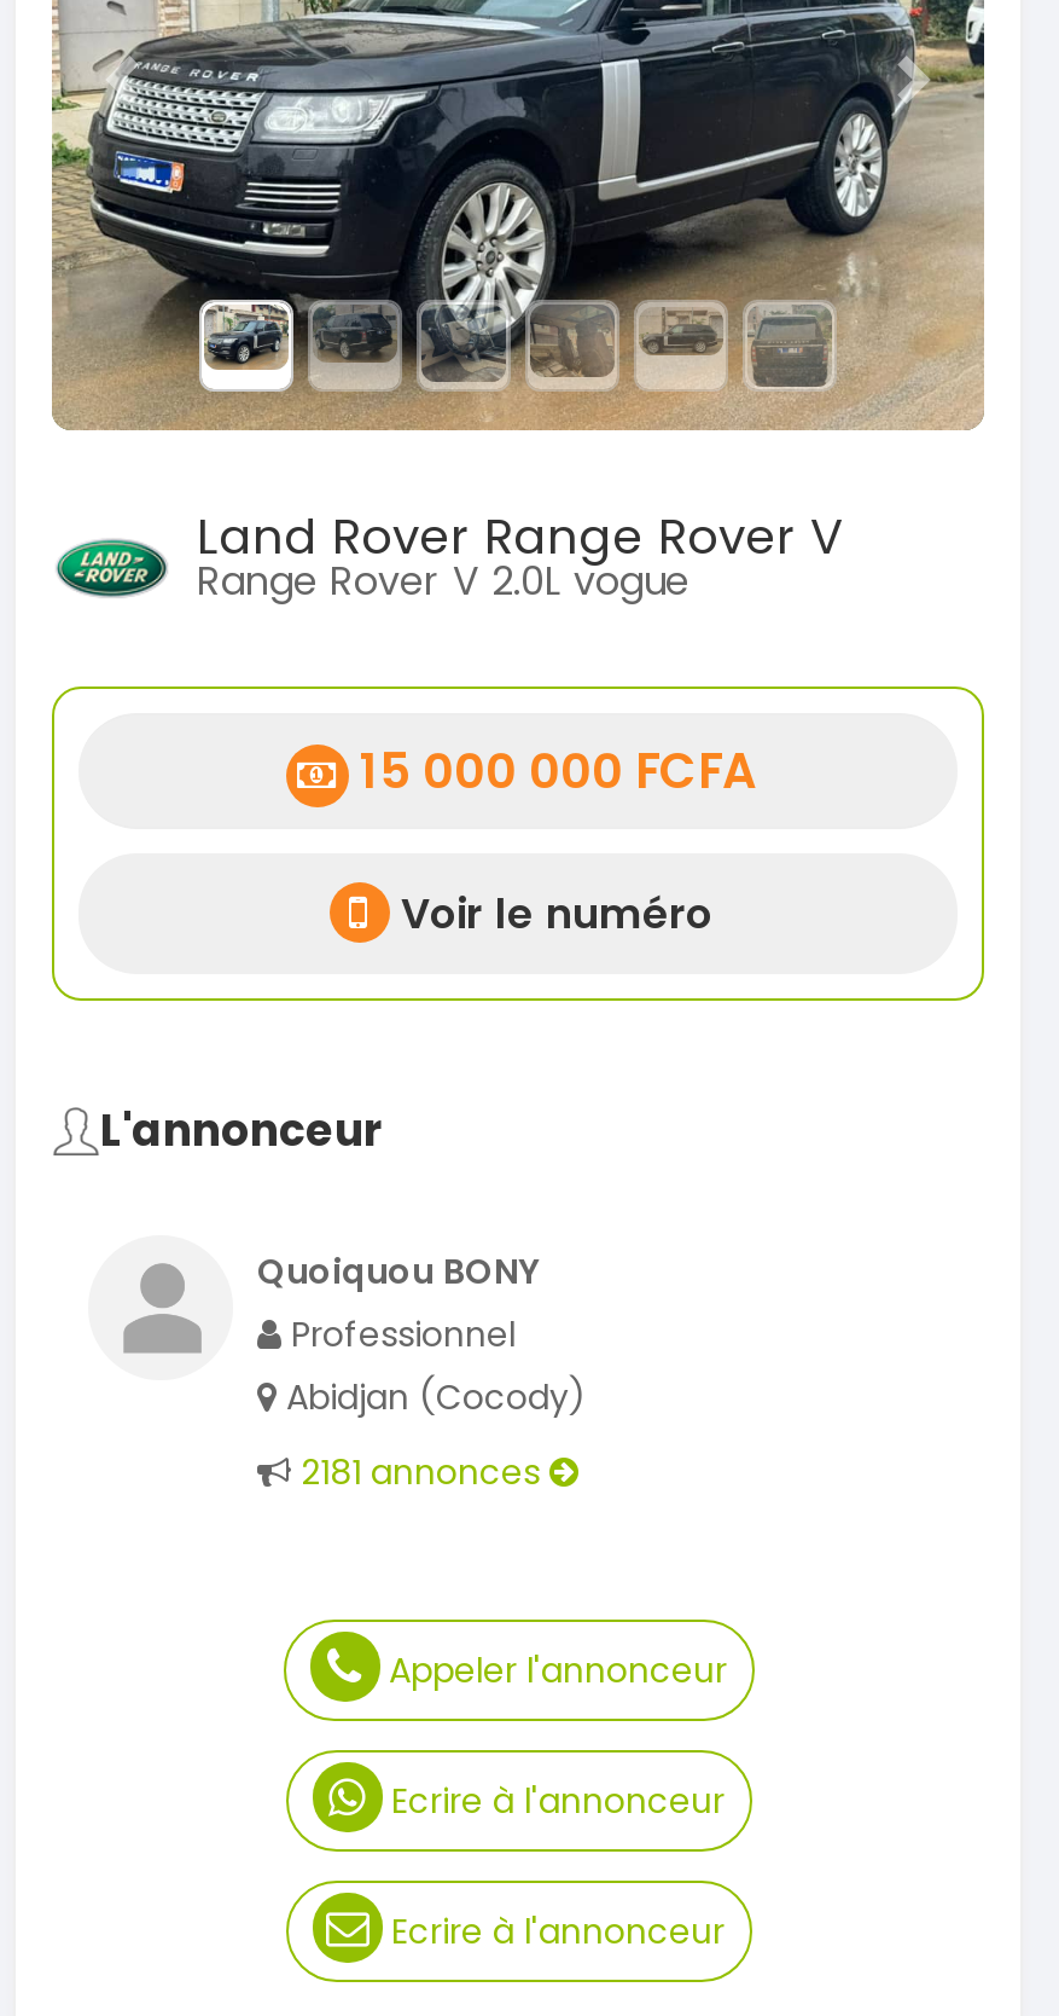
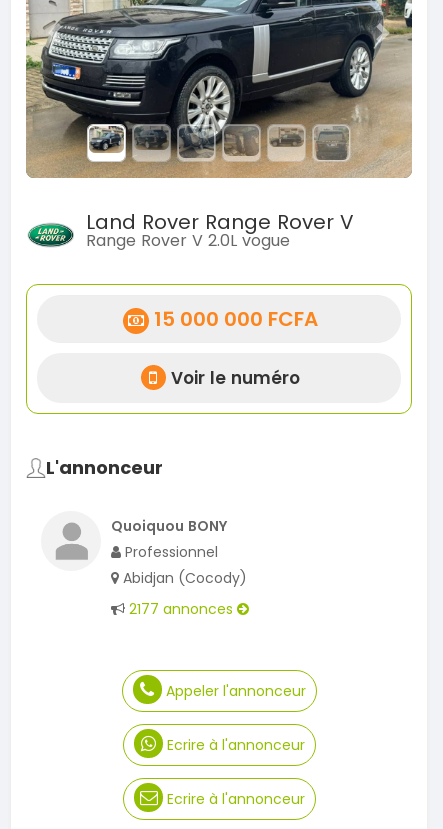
[301,1447,549,1495] 2181 annonces -> [129,598,237,618] 2177 annonces

